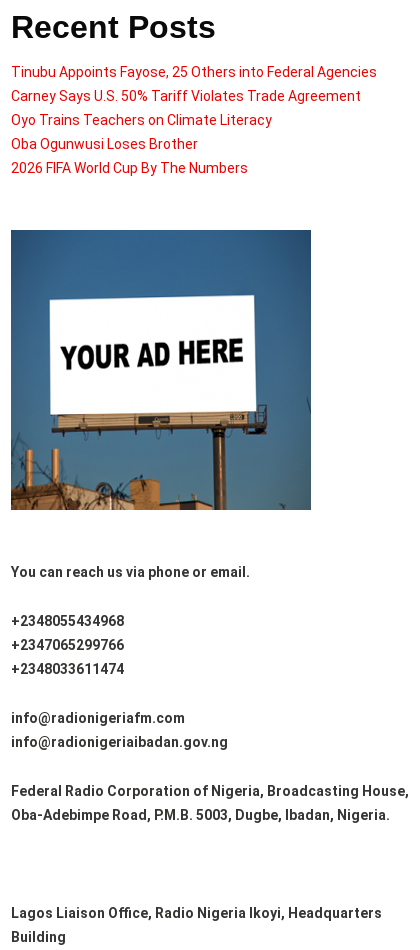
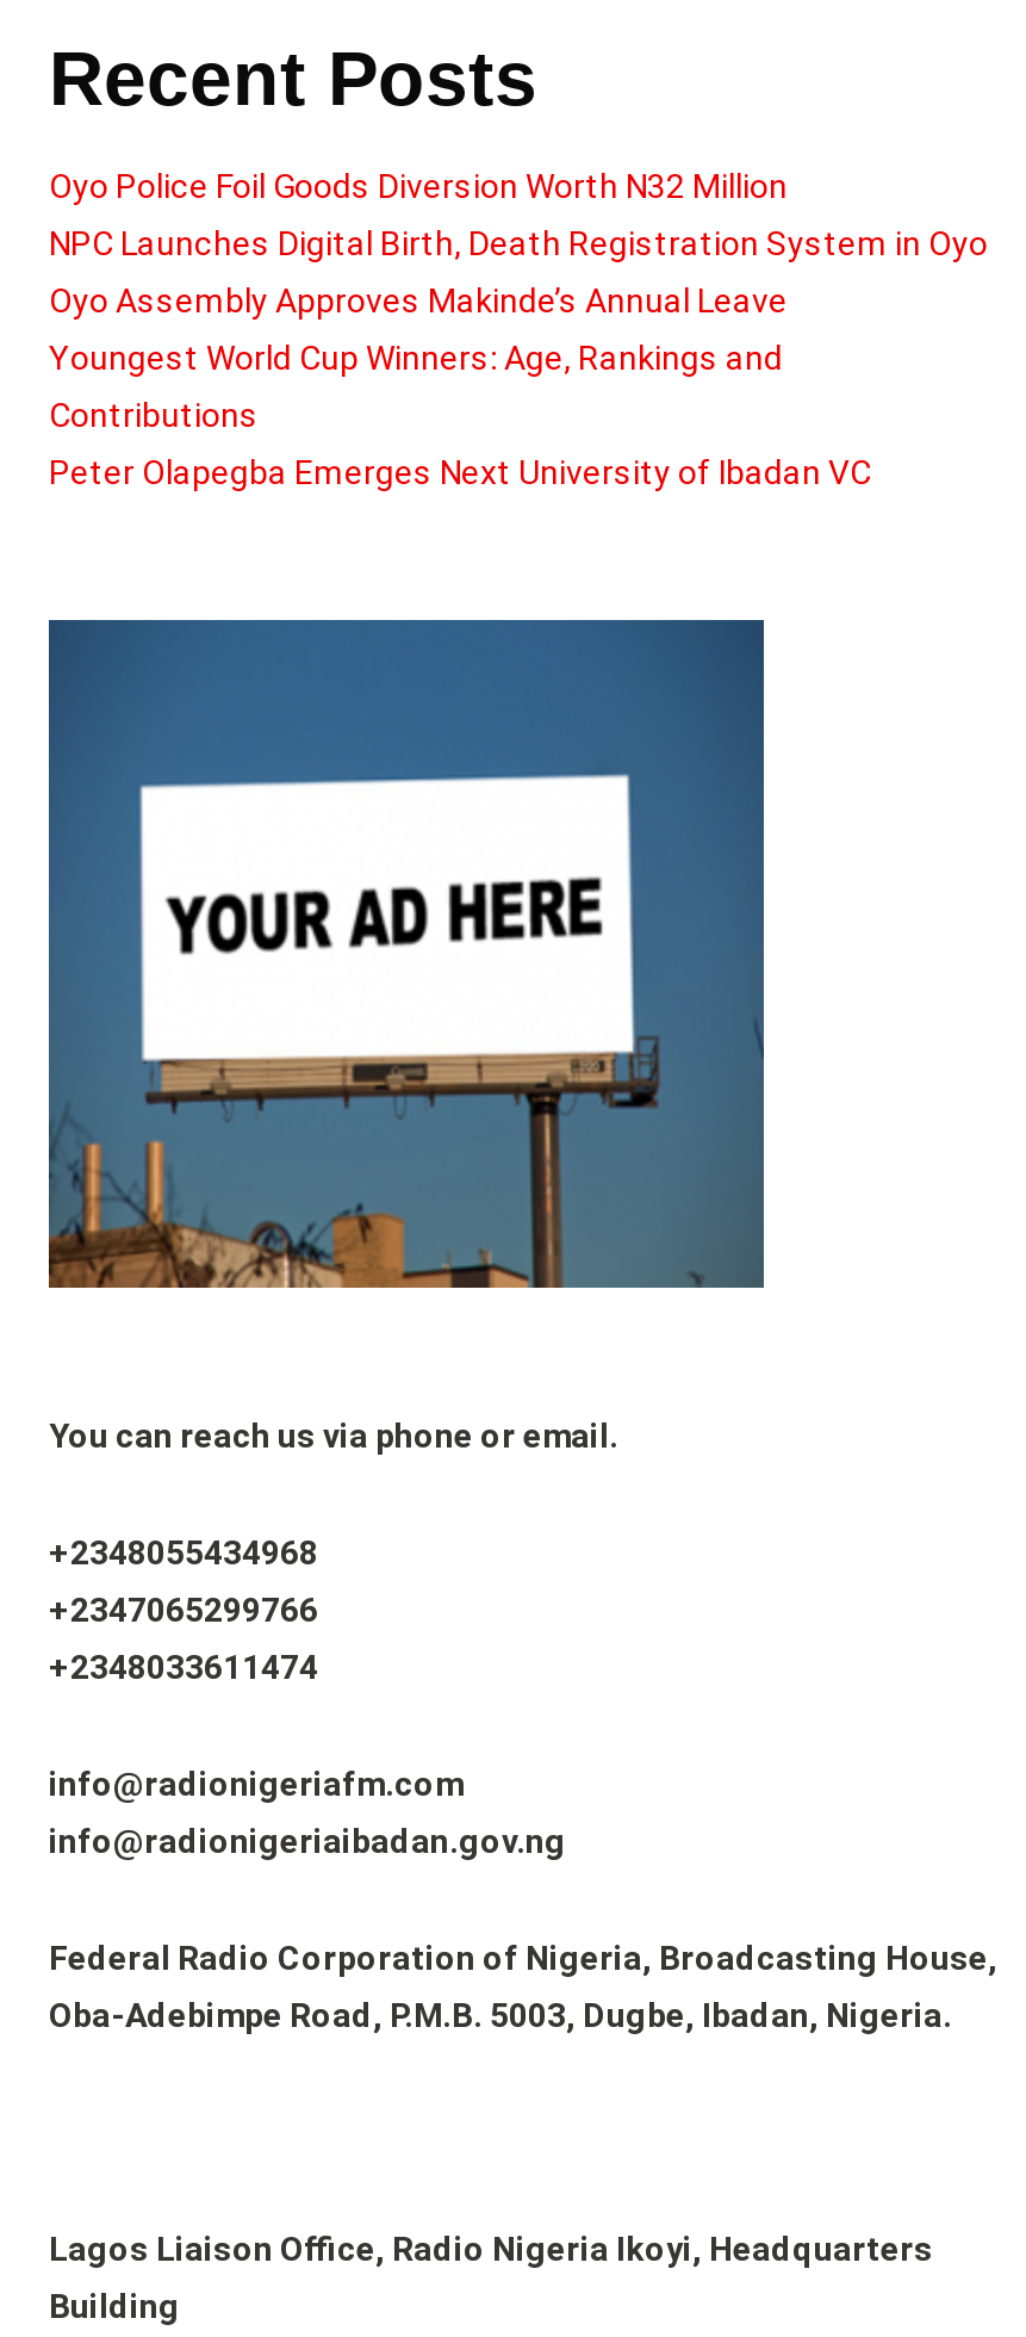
[11,64,377,176] Tinubu Appoints Fayose, 25 Others into Federal Agencies | Carney Says U.S. 50% Tariff Violates Trade Agreement | Oyo Trains Teachers on Climate Literacy | Oba Ogunwusi Loses Brother | 2026 FIFA World Cup By The Numbers -> [49,166,988,490] Oyo Police Foil Goods Diversion Worth N32 Million | NPC Launches Digital Birth, Death Registration System in Oyo | Oyo Assembly Approves Makinde’s Annual Leave | Youngest World Cup Winners: Age, Rankings and | Contributions | Peter Olapegba Emerges Next University of Ibadan VC

